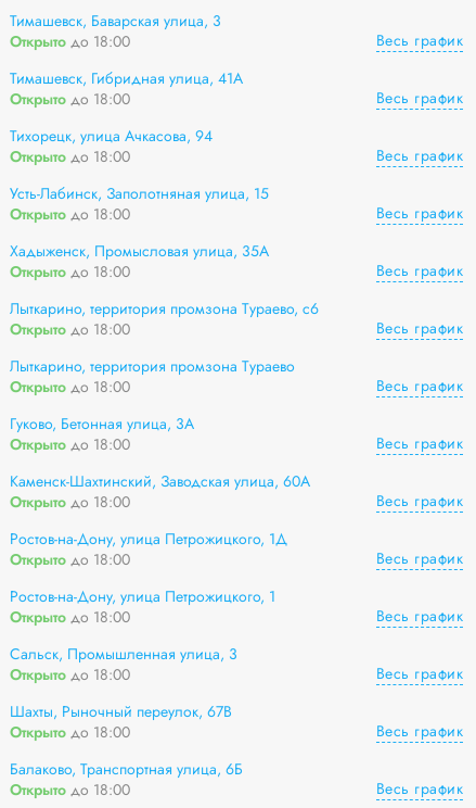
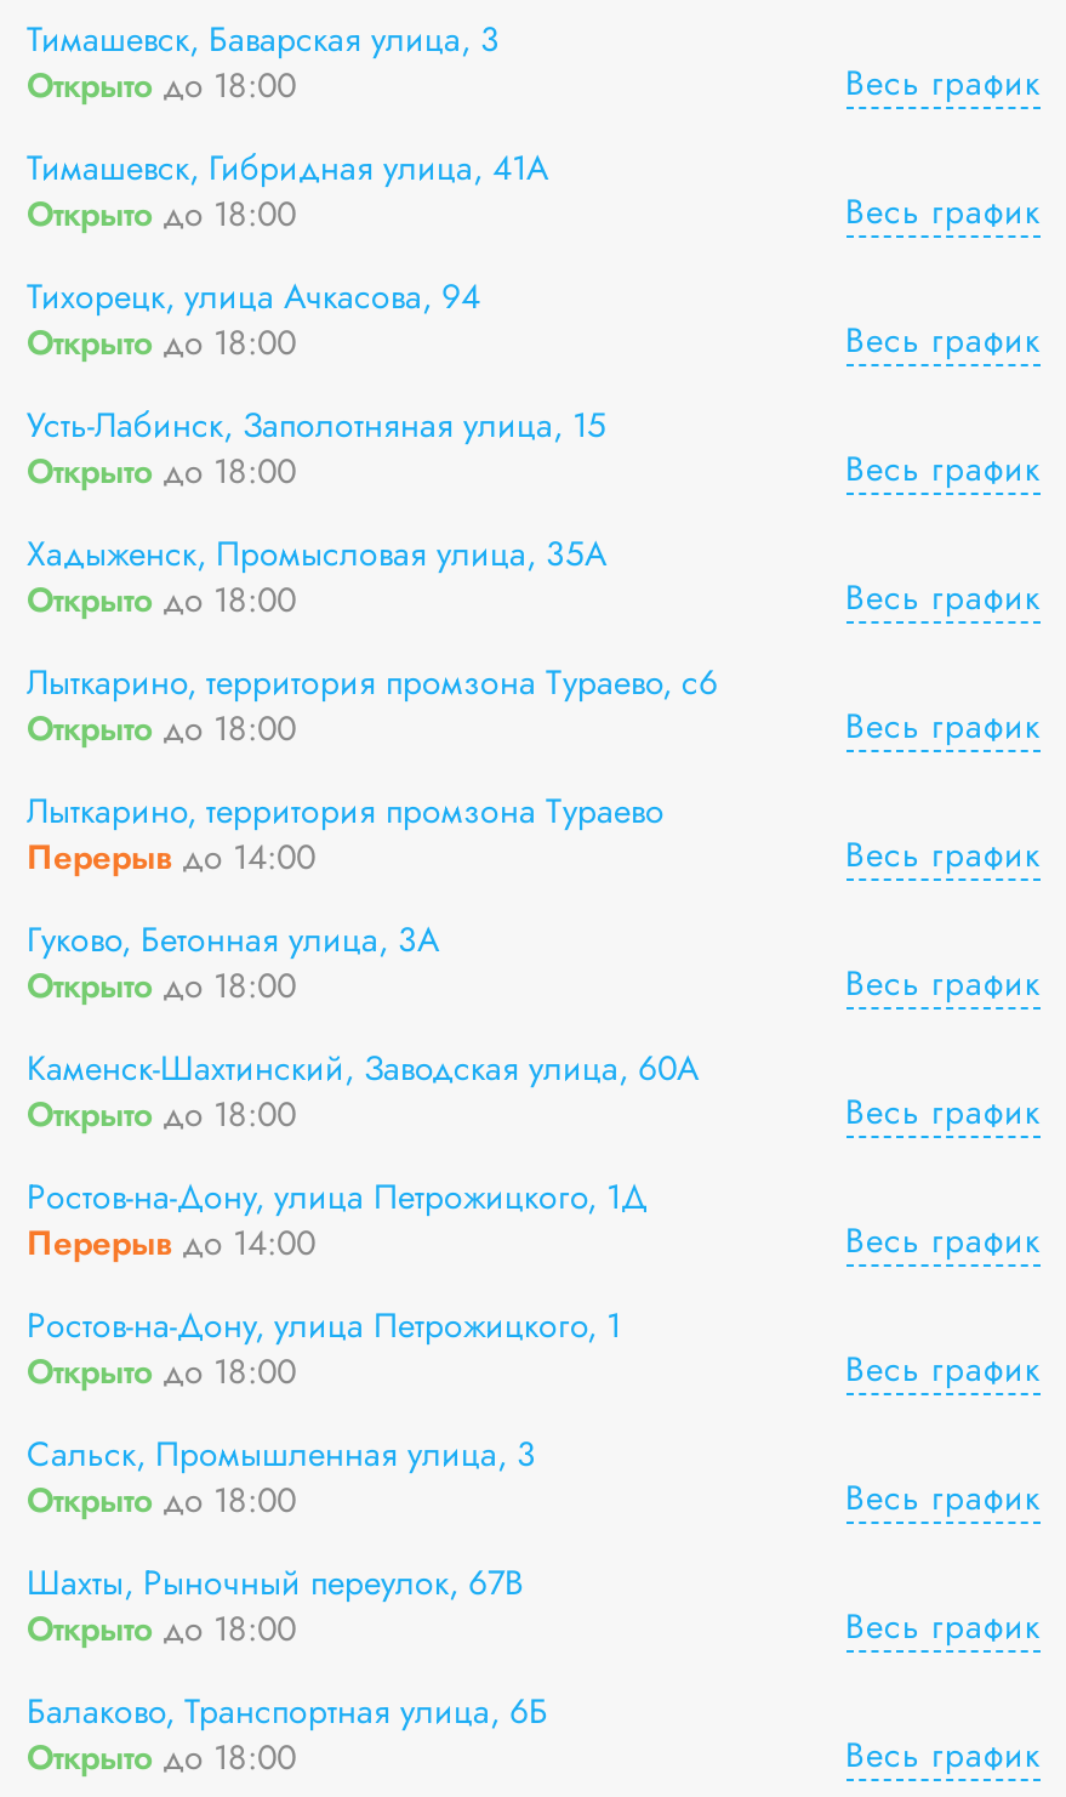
[10,375,130,397] Открыто до 18:00 -> [27,831,315,880] Перерыв до 14:00
[10,548,130,570] Открыто до 18:00 -> [27,1217,315,1266] Перерыв до 14:00

